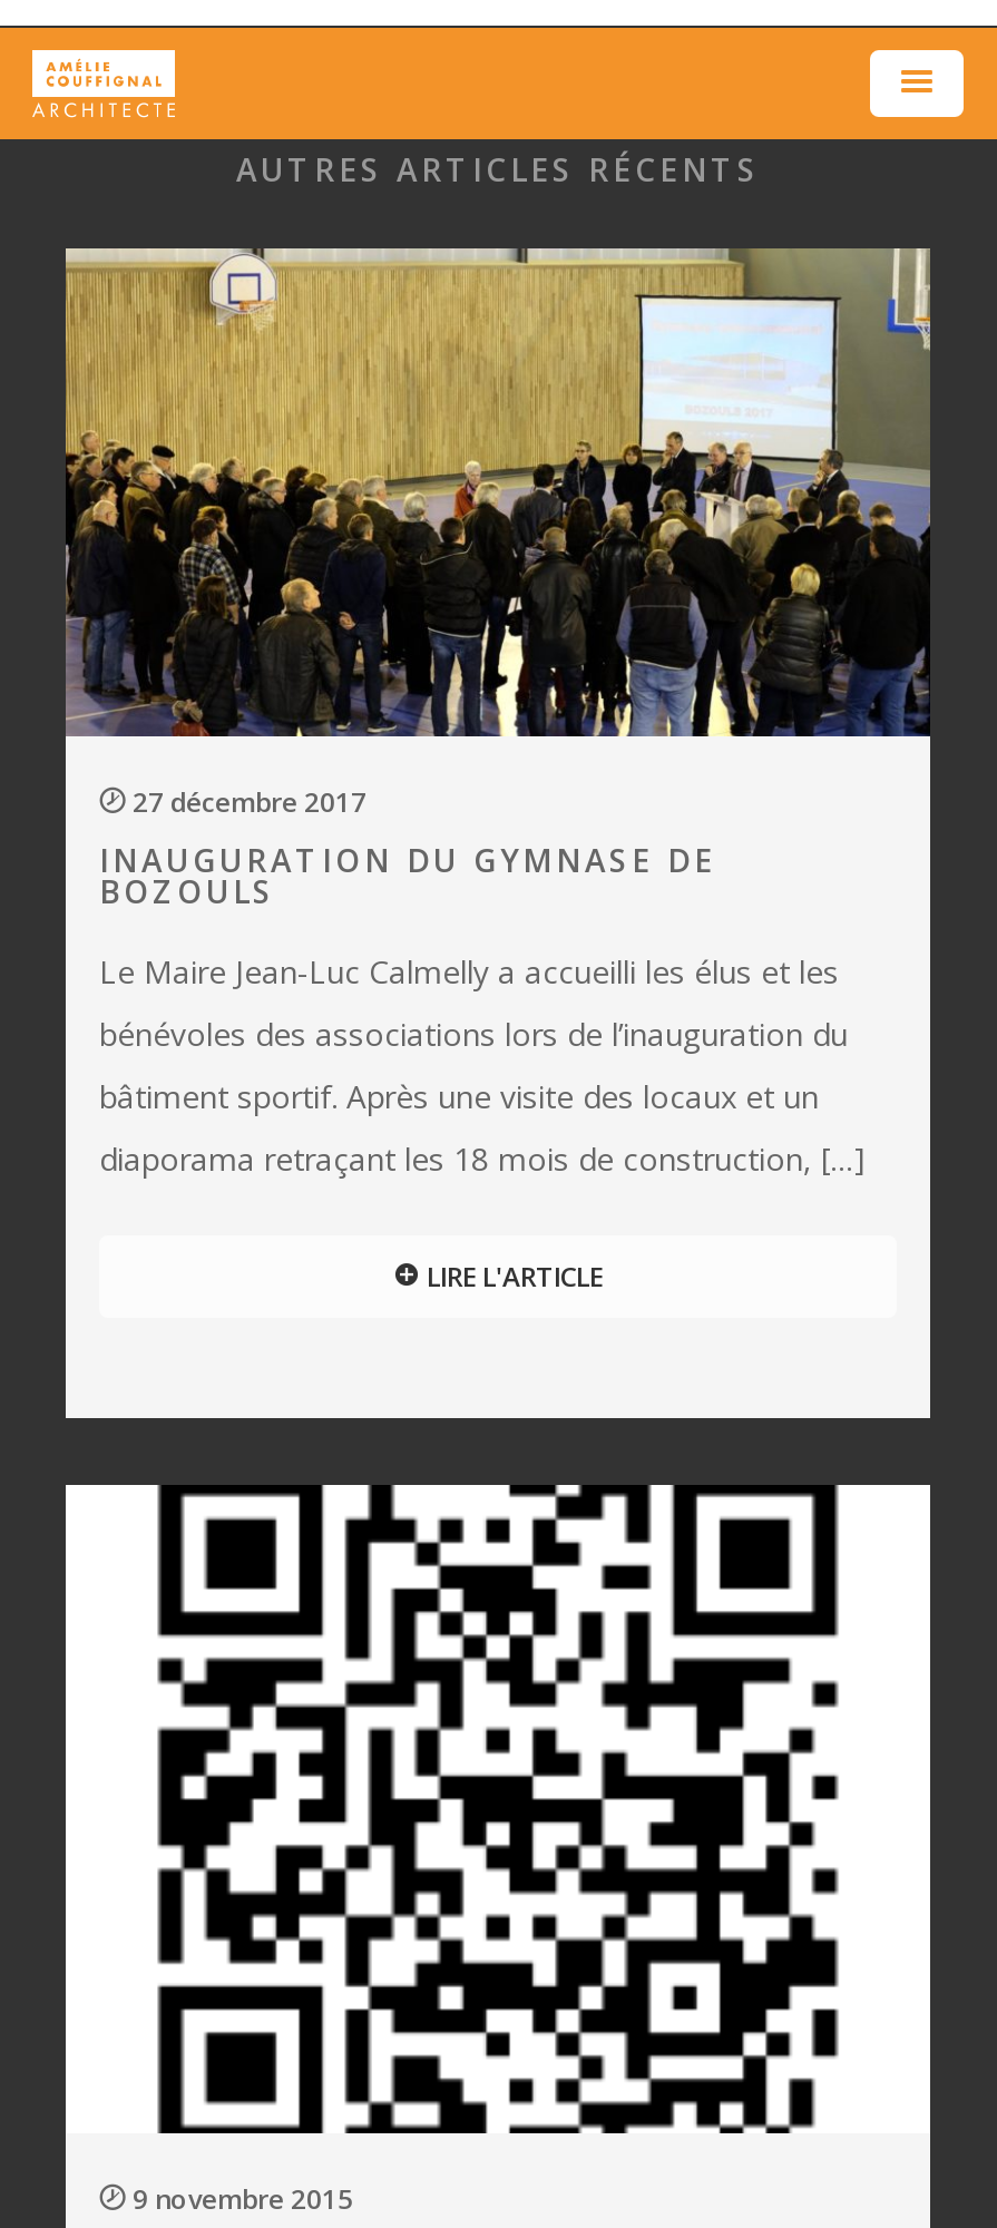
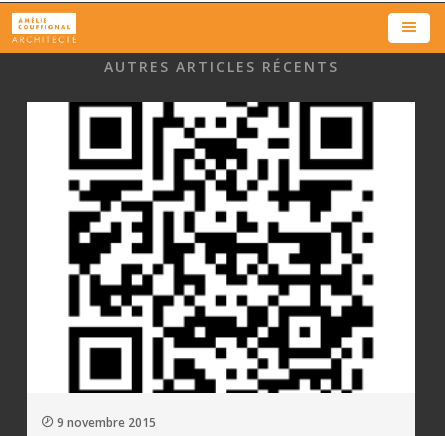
[63,246,930,1296] [image] | 27 décembre 2017 | INAUGURATION DU GYMNASE DE | BOZOULS | Le Maire Jean-Luc Calmelly a accueilli les élus et les | bénévoles des associations lors de l’inauguration du | bâtiment sportif. Après une visite des locaux et un | diaporama retraçant les 18 mois de construction, […] | LIRE L'ARTICLE -> none

